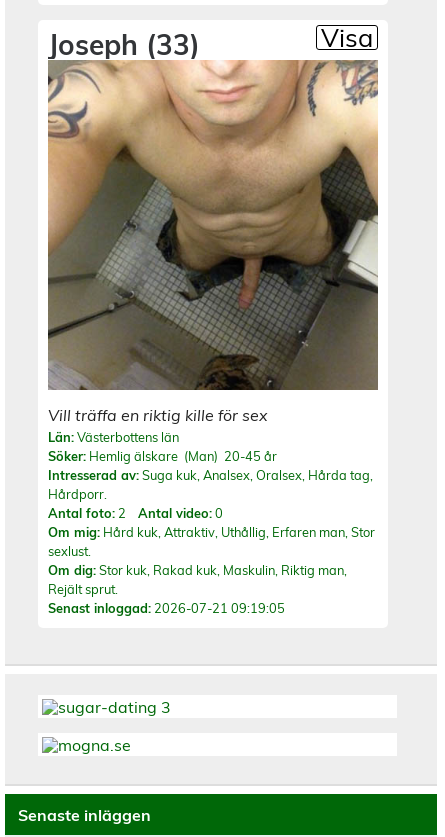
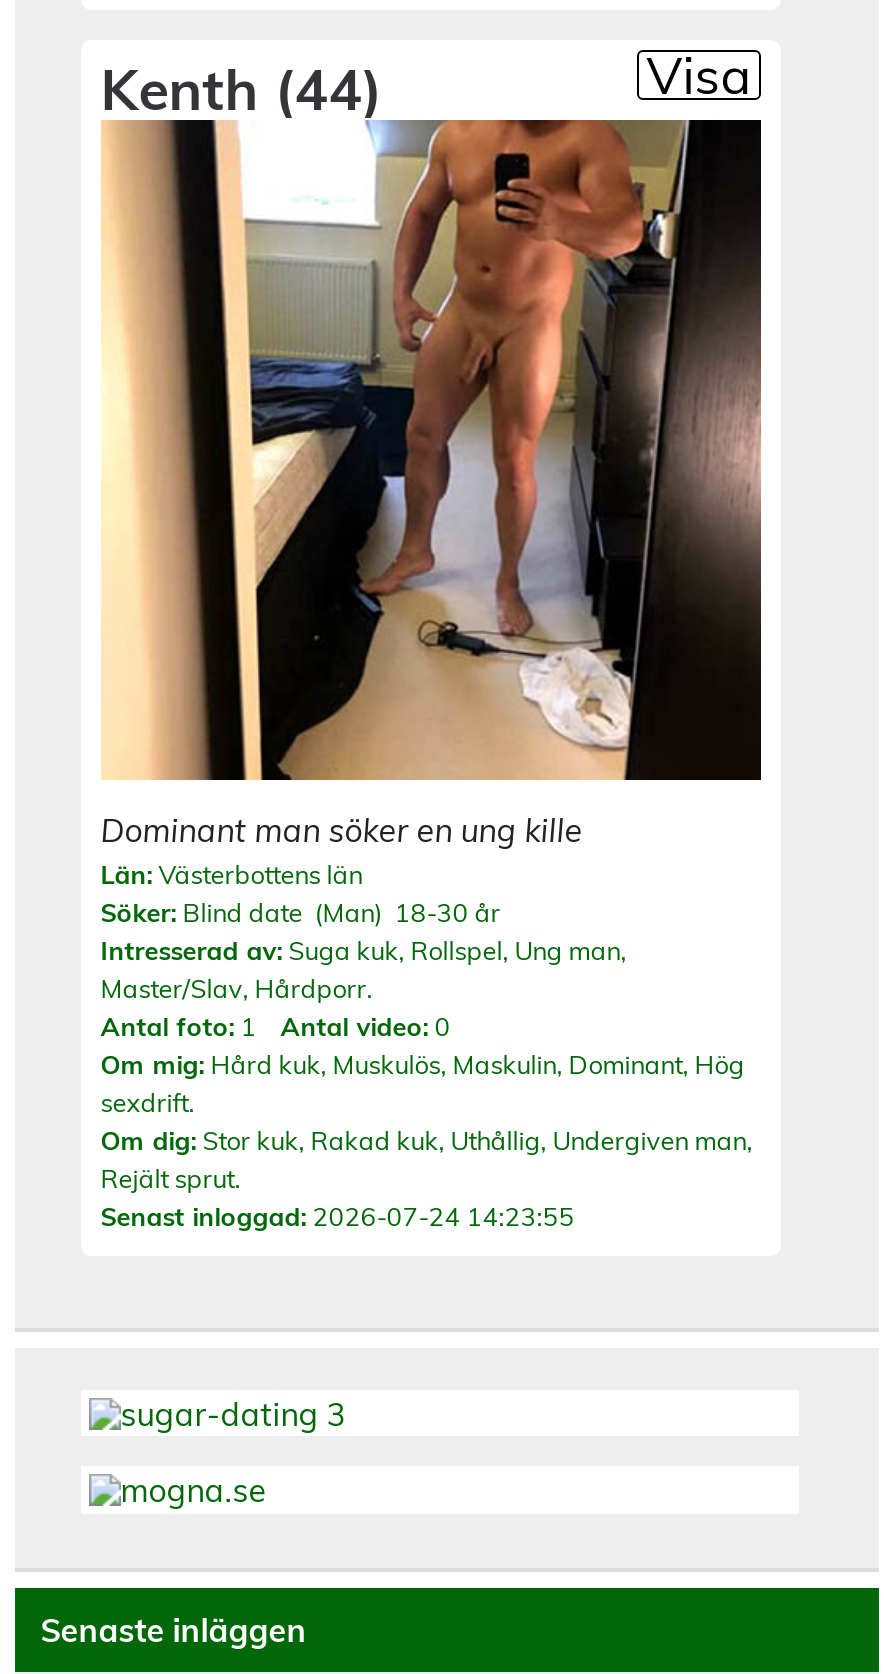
[47,27,379,391] [image] | Joseph (33) -> [101,54,763,782] [image] | Kenth (44)
[48,405,268,425] Vill träffa en riktig kille för sex -> [101,810,583,850] Dominant man söker en ung kille
[48,448,373,521] Söker: Hemlig älskare (Man) 20-45 år | Intresserad av: Suga kuk, Analsex, Oralsex, Hårda tag, | Hårdporr. | Antal foto: 2 -> [101,896,627,1042] Söker: Blind date (Man) 18-30 år | Intresserad av: Suga kuk, Rollspel, Ung man, | Master/Slav, Hårdporr. | Antal foto: 1
[48,524,375,578] Om mig: Hård kuk, Attraktiv, Uthållig, Erfaren man, Stor | sexlust. | Om dig: Stor kuk, Rakad kuk, Maskulin, Riktig man, -> [101,1048,753,1156] Om mig: Hård kuk, Muskulös, Maskulin, Dominant, Hög | sexdrift. | Om dig: Stor kuk, Rakad kuk, Uthållig, Undergiven man,
[48,600,285,616] Senast inloggad: 2026-07-21 09:19:05 -> [101,1200,575,1232] Senast inloggad: 2026-07-24 14:23:55

